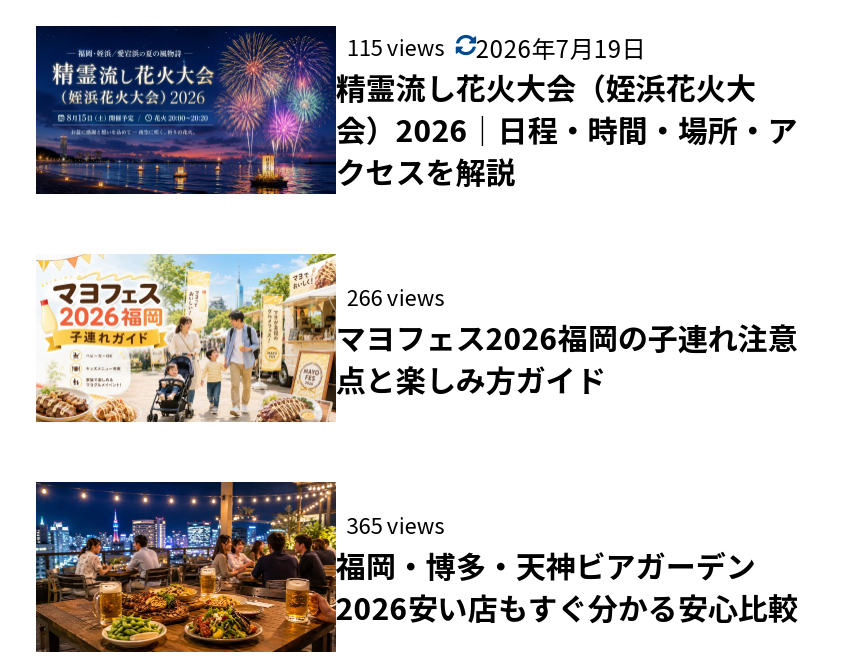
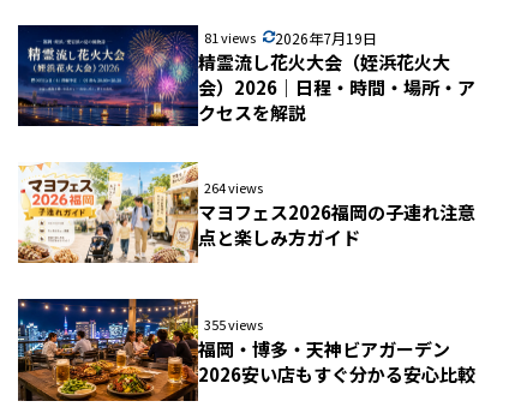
[347,29,646,63] 115 views 2026年7月19日 -> [205,27,377,48] 81 views 2026年7月19日
[347,279,445,311] 266 views -> [205,177,263,196] 264 views
[347,508,445,540] 365 views -> [205,315,263,334] 355 views

